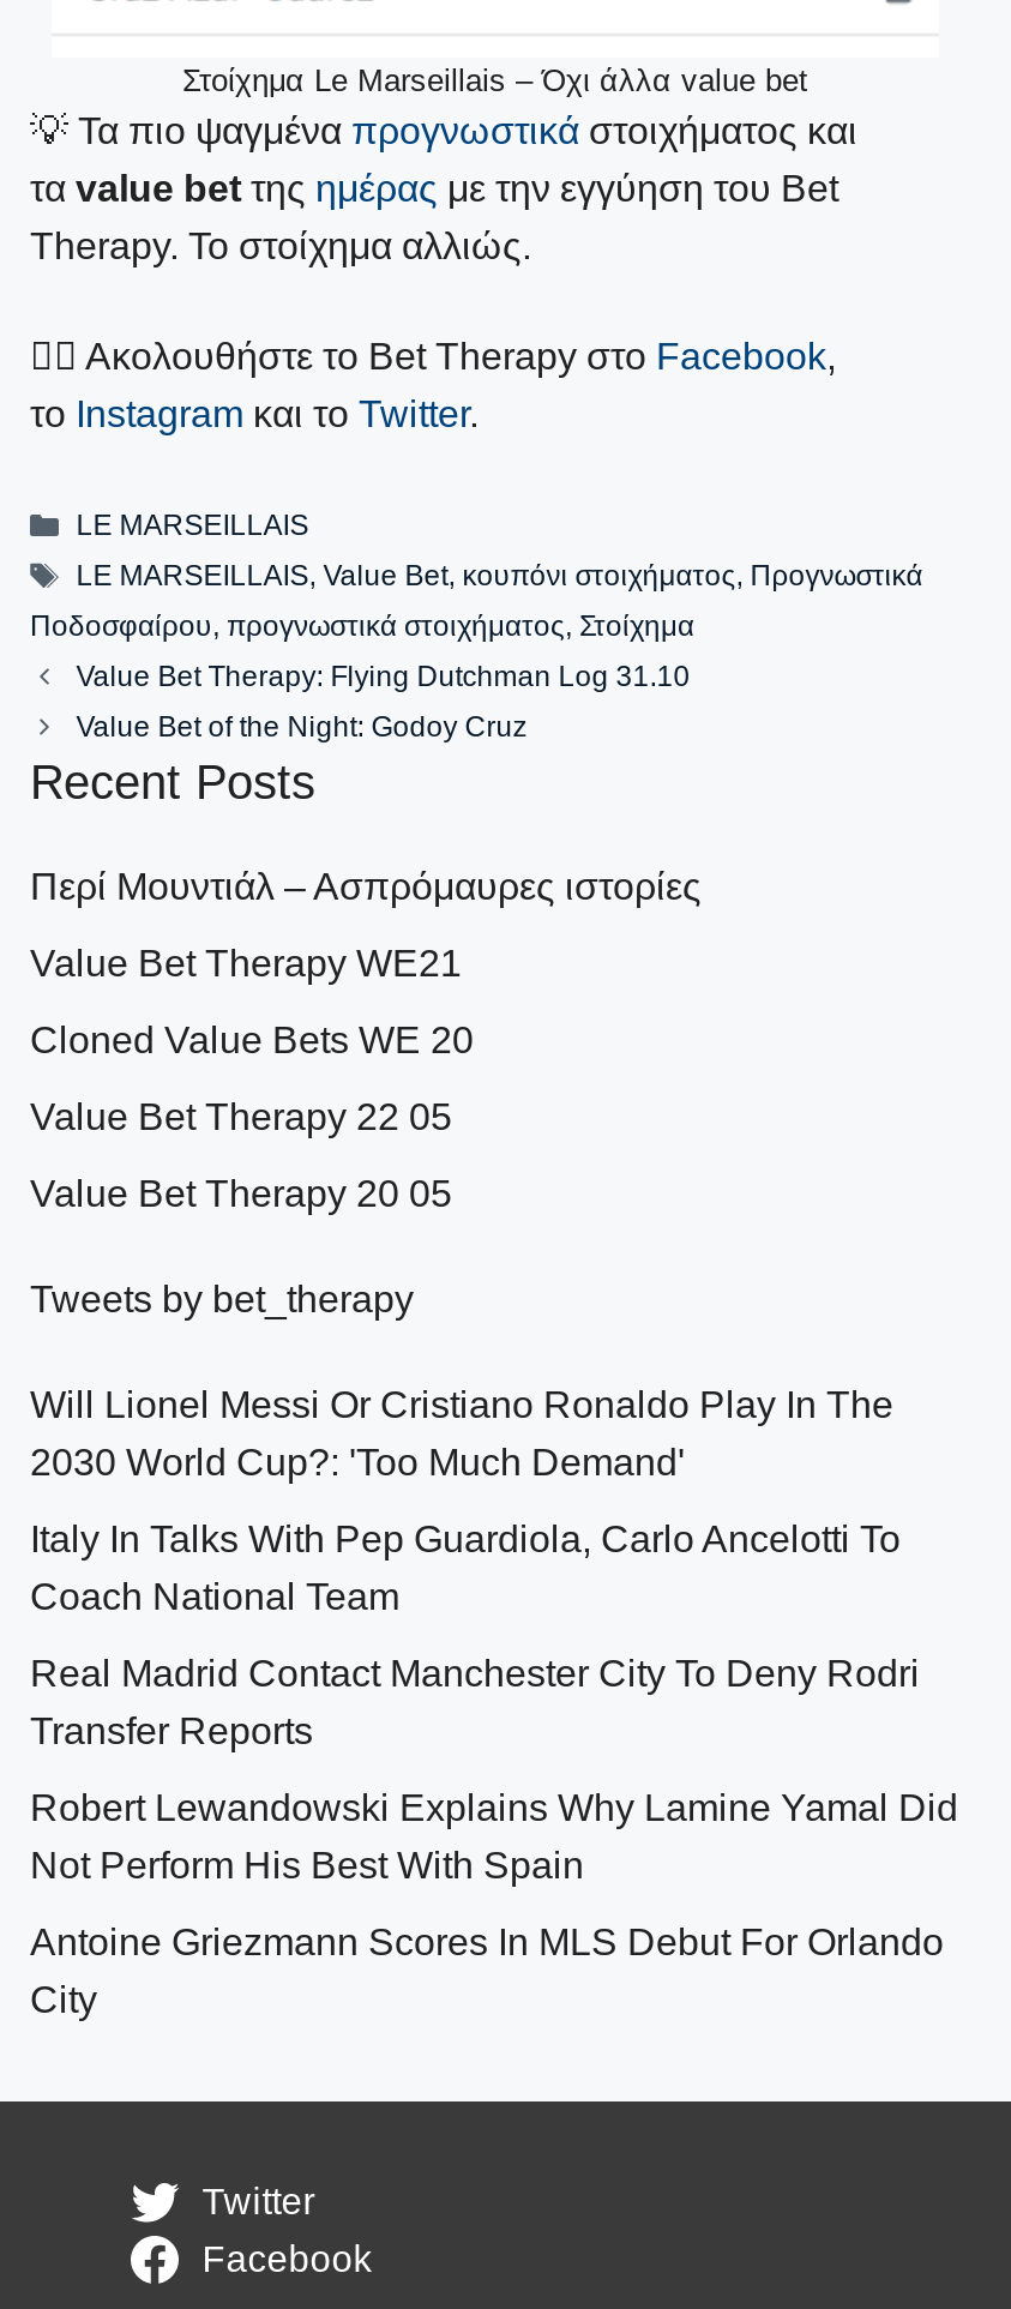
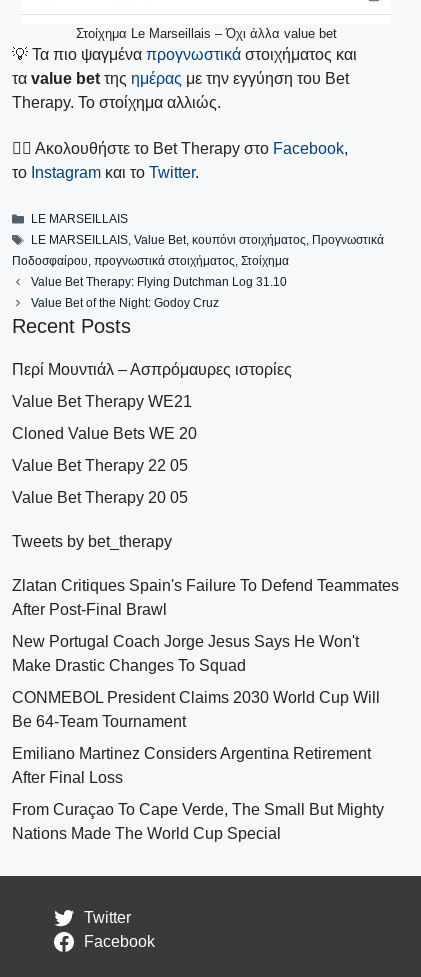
[30,1385,893,1484] Will Lionel Messi Or Cristiano Ronaldo Play In The | 2030 World Cup?: 'Too Much Demand' -> [12,577,399,618] Zlatan Critiques Spain's Failure To Defend Teammates | After Post-Final Brawl
[30,1520,901,1618] Italy In Talks With Pep Guardiola, Carlo Ancelotti To | Coach National Team -> [12,633,359,674] New Portugal Coach Jorge Jesus Says He Won't | Make Drastic Changes To Squad
[30,1654,920,1752] Real Madrid Contact Manchester City To Deny Rodri | Transfer Reports -> [12,689,380,730] CONMEBOL President Claims 2030 World Cup Will | Be 64-Team Tournament
[30,1788,958,1887] Robert Lewandowski Explains Why Lamine Yamal Did | Not Perform His Best With Spain -> [12,745,371,786] Emiliano Martinez Considers Argentina Retirement | After Final Loss
[30,1923,944,2021] Antoine Griezmann Scores In MLS Debut For Orlando | City -> [12,801,384,842] From Curaçao To Cape Verde, The Small But Mighty | Nations Made The World Cup Special

